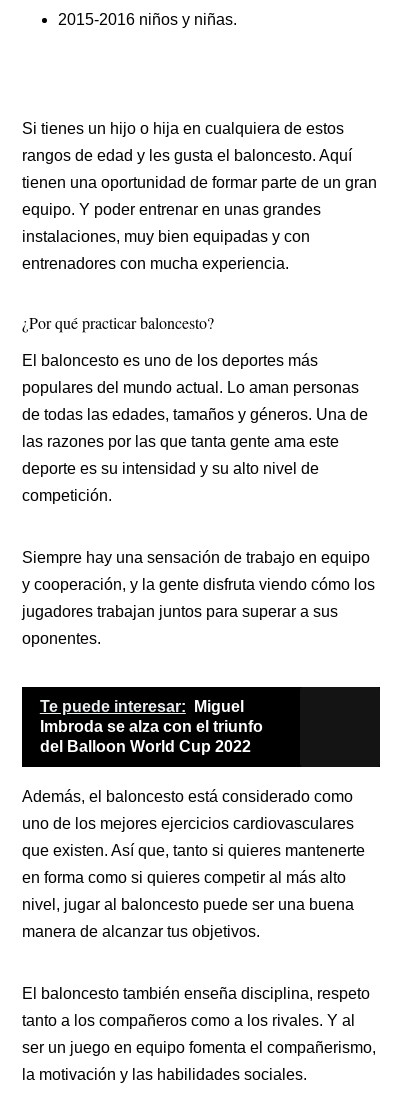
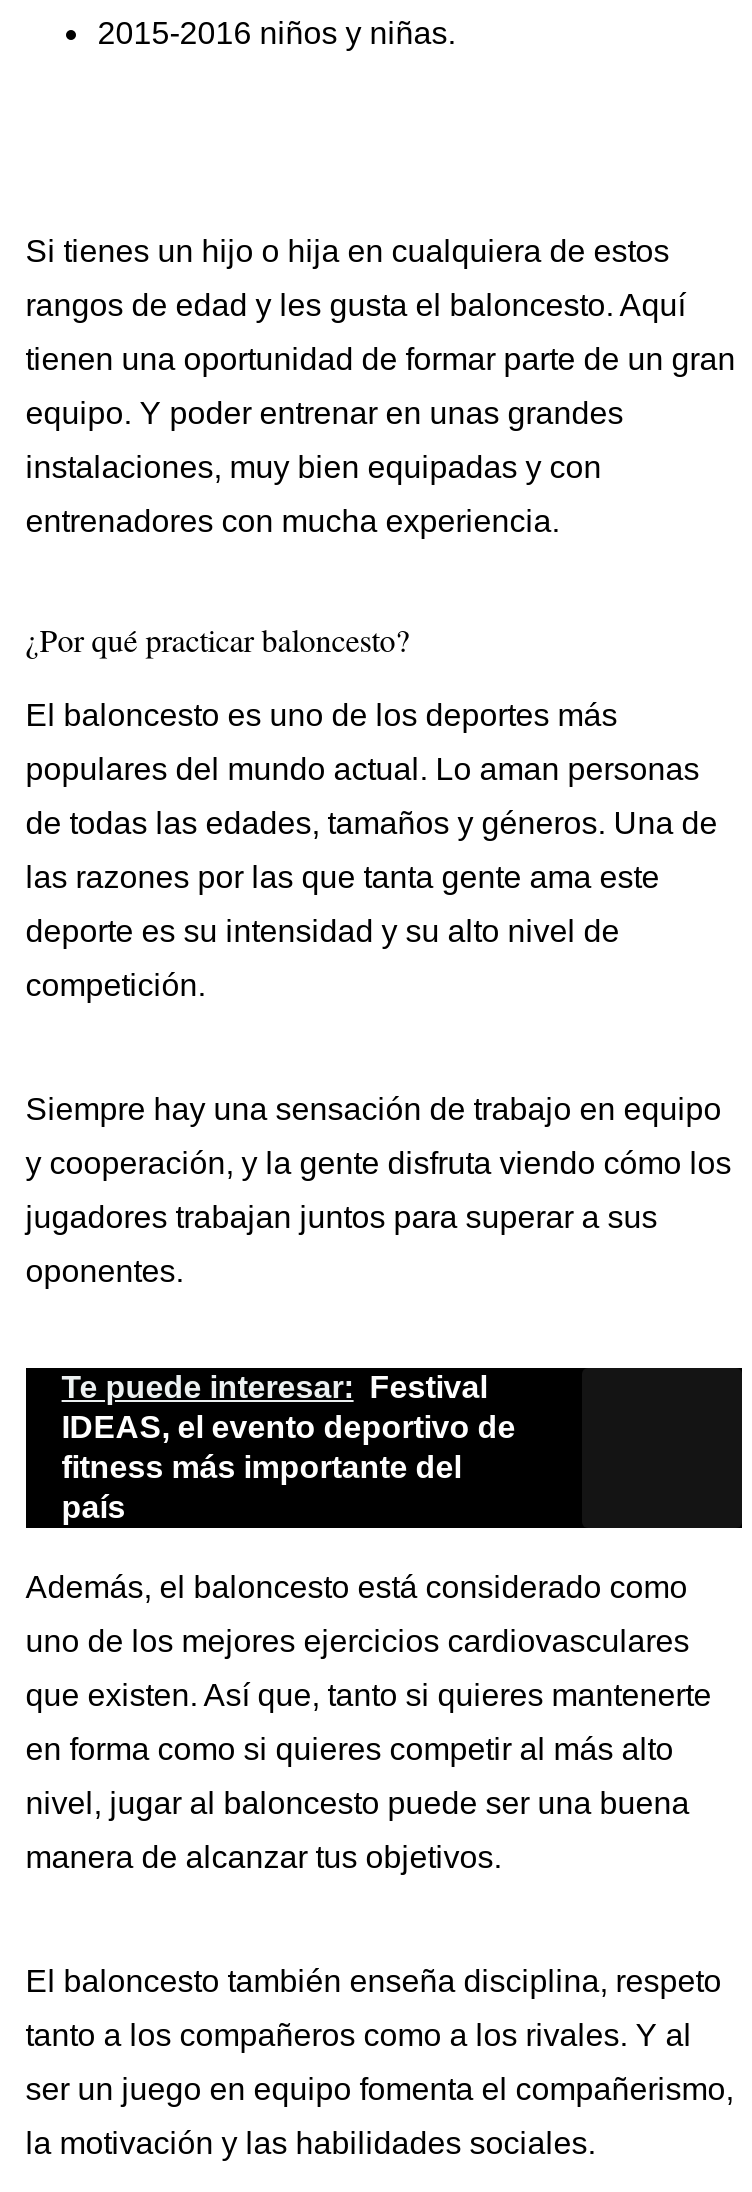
[40,698,263,755] Te puede interesar: Miguel | Imbroda se alza con el triunfo | del Balloon World Cup 2022 -> [62,1370,516,1524] Te puede interesar: Festival | IDEAS, el evento deportivo de | fitness más importante del | país

